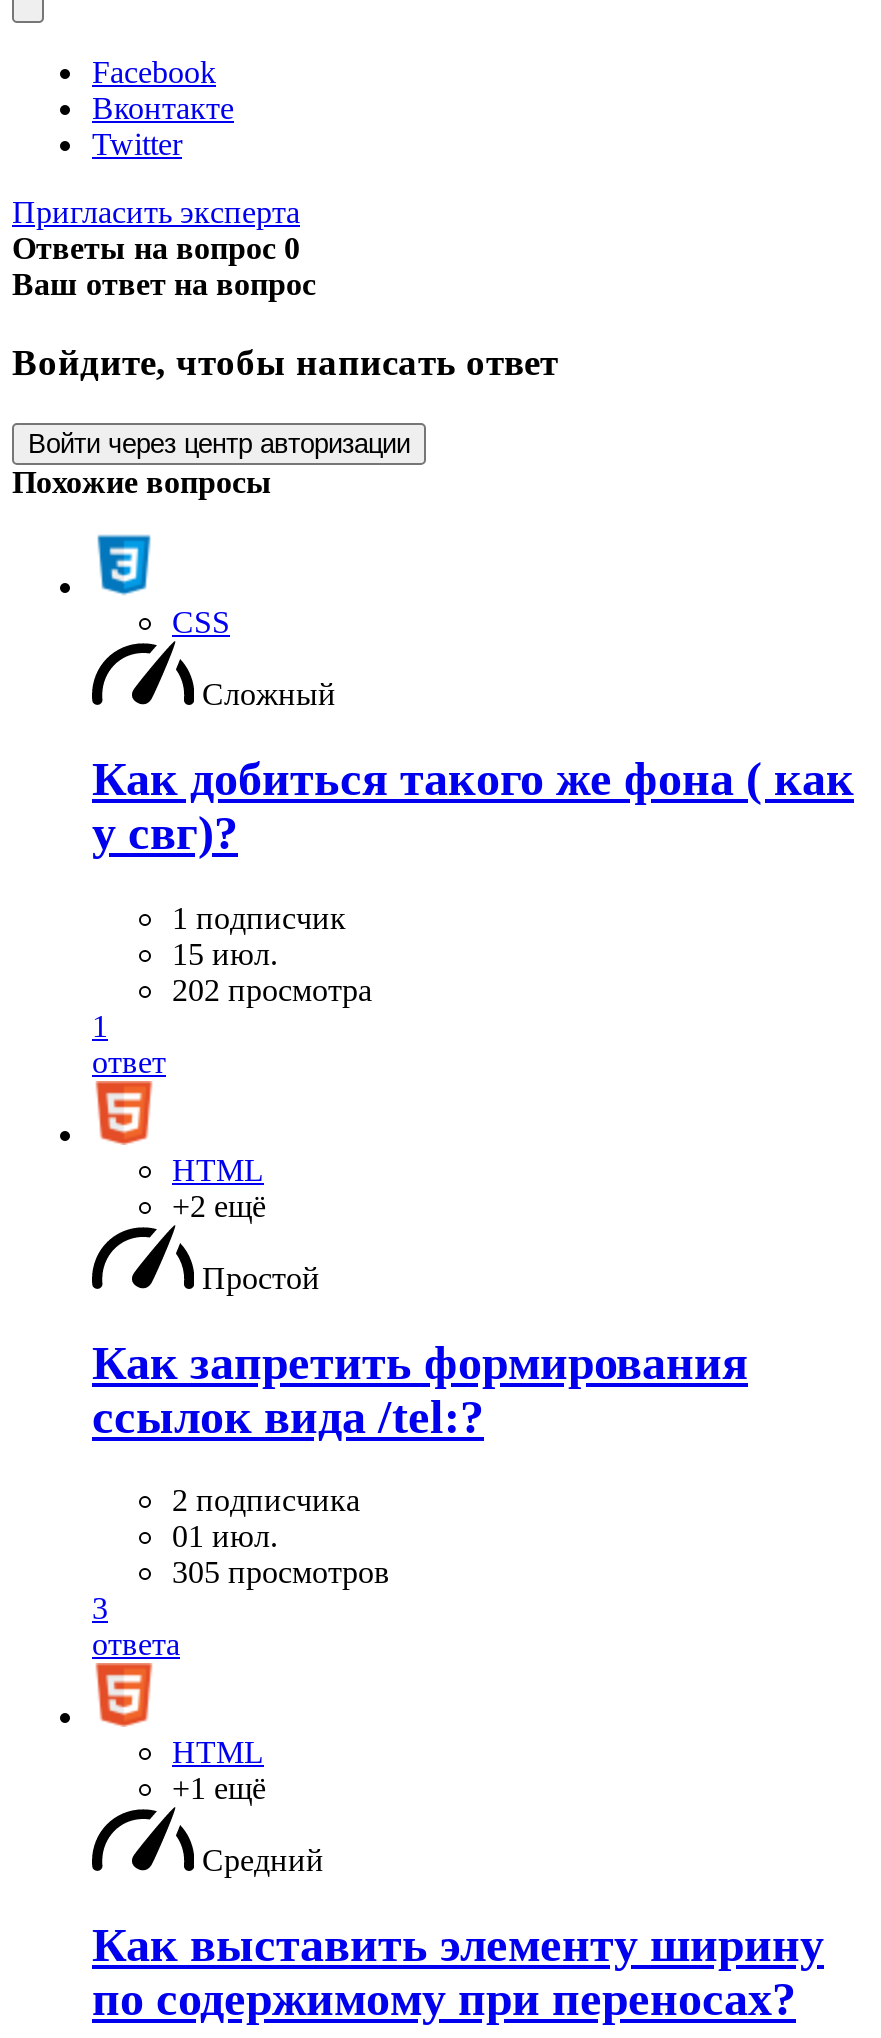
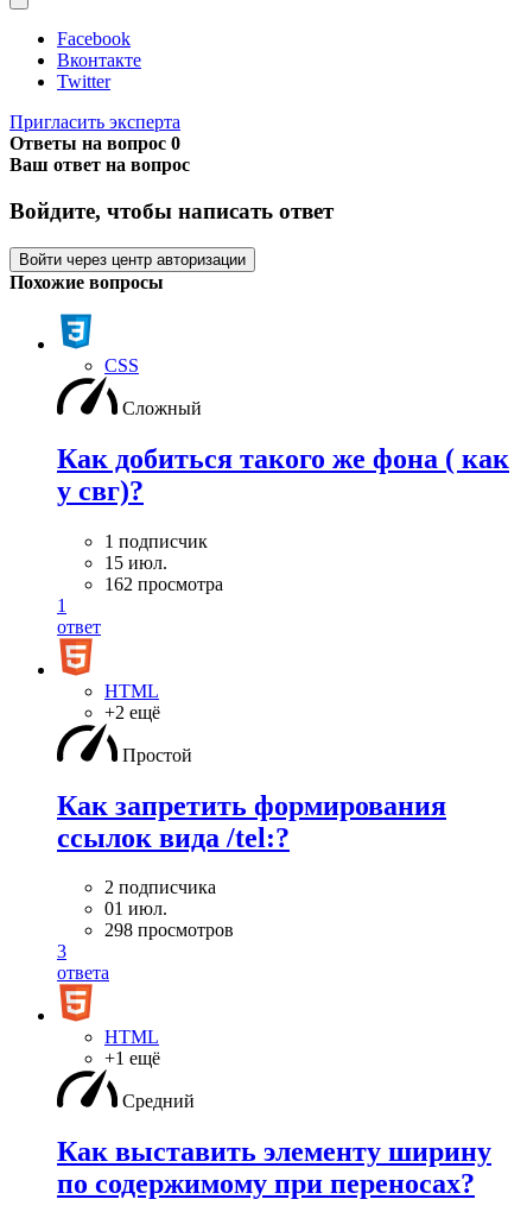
[172,972,372,1006] 202 просмотра -> [104,574,223,594] 162 просмотра
[172,1556,390,1590] 305 просмотров -> [104,920,234,940] 298 просмотров

